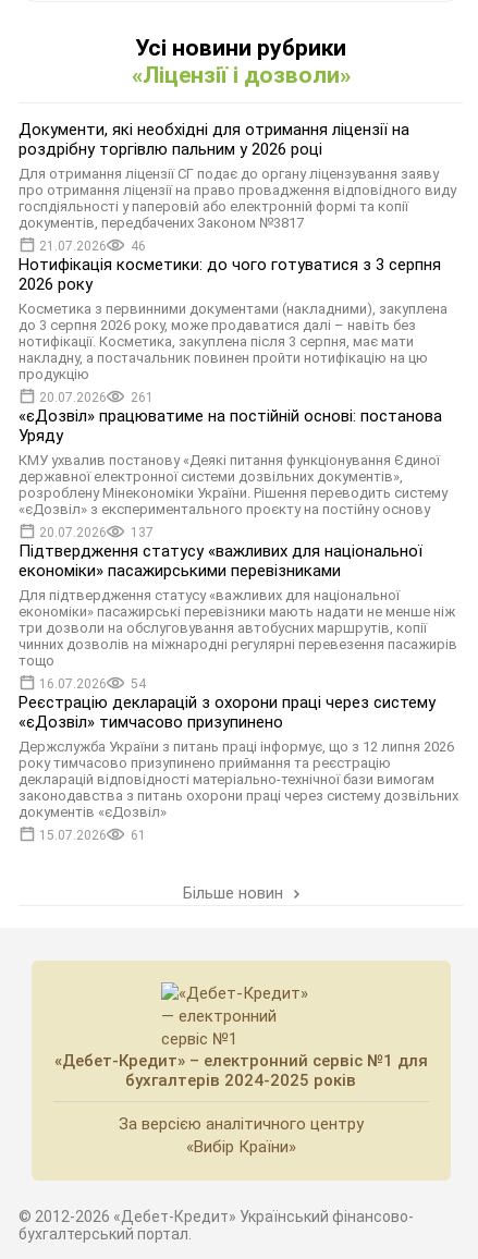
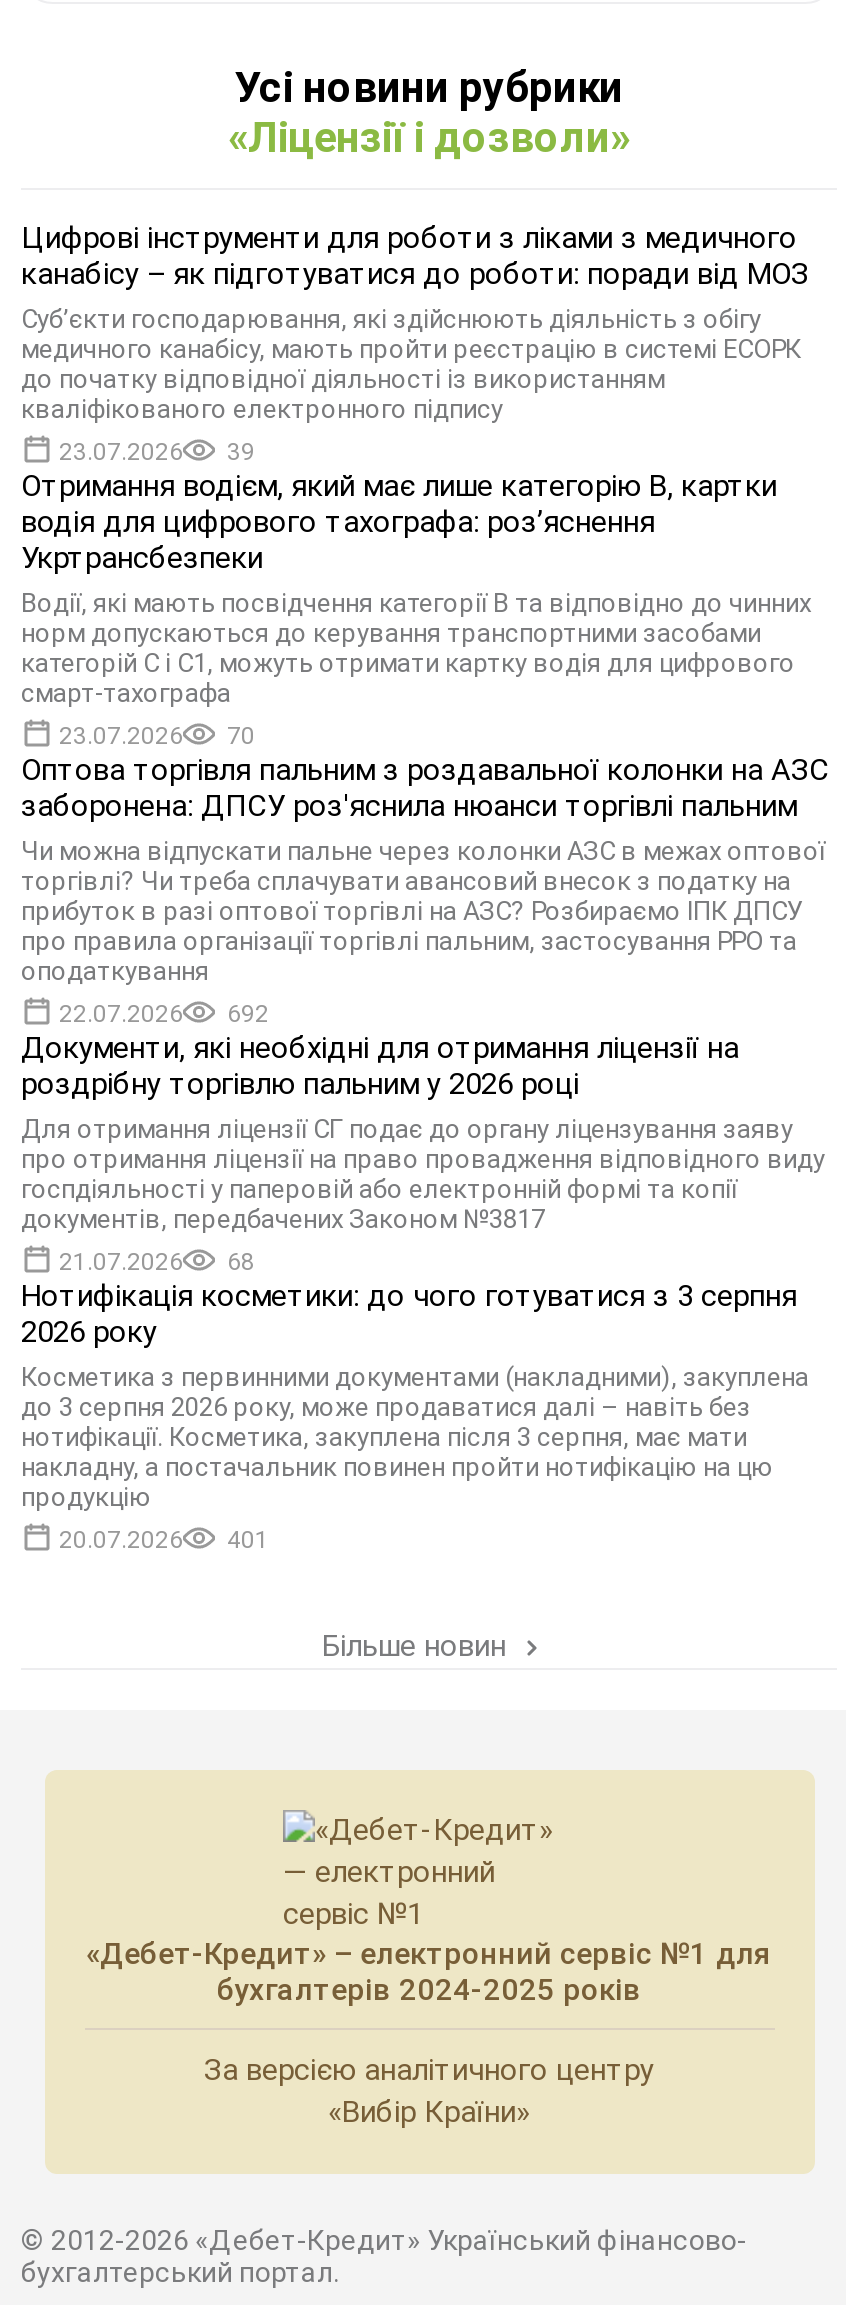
none -> [21,220,829,1028] Цифрові інструменти для роботи з ліками з медичного | канабісу – як підготуватися до роботи: поради від МОЗ | Суб’єкти господарювання, які здійснюють діяльність з обігу | медичного канабісу, мають пройти реєстрацію в системі ЕСОРК | до початку відповідної діяльності із використанням | кваліфікованого електронного підпису | 23.07.2026 | 39 | Отримання водієм, який має лише категорію B, картки | водія для цифрового тахографа: розʼяснення | Укртрансбезпеки | Водії, які мають посвідчення категорії B та відповідно до чинних | норм допускаються до керування транспортними засобами | категорій C і C1, можуть отримати картку водія для цифрового | смарт-тахографа | 23.07.2026 | 70 | Оптова торгівля пальним з роздавальної колонки на АЗС | заборонена: ДПСУ роз'яснила нюанси торгівлі пальним | Чи можна відпускати пальне через колонки АЗС в межах оптової | торгівлі? Чи треба сплачувати авансовий внесок з податку на | прибуток в разі оптової торгівлі на АЗС? Розбираємо ІПК ДПСУ | про правила організації торгівлі пальним, застосування РРО та | оподаткування | 22.07.2026 | 692
moved [19,120,456,405] -> [21,1030,825,1554]: Документи, які необхідні для отримання ліцензії на | роздрібну торгівлю пальним у 2026 році | Для отримання ліцензії СГ подає до органу ліцензування заяву | ... | продукцію | 20.07.2026
[39,239,146,254] 21.07.2026 46 -> [59,1248,255,1276] 21.07.2026 68
[19,390,458,843] 261 | «єДозвіл» працюватиме на постійній основі: постанова | Уряду | КМУ ухвалив постанову «Деякі питання функціонування Єдиної | державної електронної системи дозвільних документів», | розроблену Мінекономіки України. Рішення переводить систему | «єДозвіл» з експериментального проєкту на постійну основу | 20.07.2026 | 137 | Підтвердження статусу «важливих для національної | економіки» пасажирськими перевізниками | Для підтвердження статусу «важливих для національної | економіки» пасажирські перевізники мають надати не менше ніж | три дозволи на обслуговування автобусних маршрутів, копії | чинних дозволів на міжнародні регулярні перевезення пасажирів | тощо | 16.07.2026 | 54 | Реєстрацію декларацій з охорони праці через систему | «єДозвіл» тимчасово призупинено | Держслужба України з питань праці інформує, що з 12 липня 2026 | року тимчасово призупинено приймання та реєстрацію | декларацій відповідності матеріально-технічної бази вимогам | законодавства з питань охорони праці через систему дозвільних | документів «єДозвіл» | 15.07.2026 | 61 -> [227,1526,269,1554] 401

